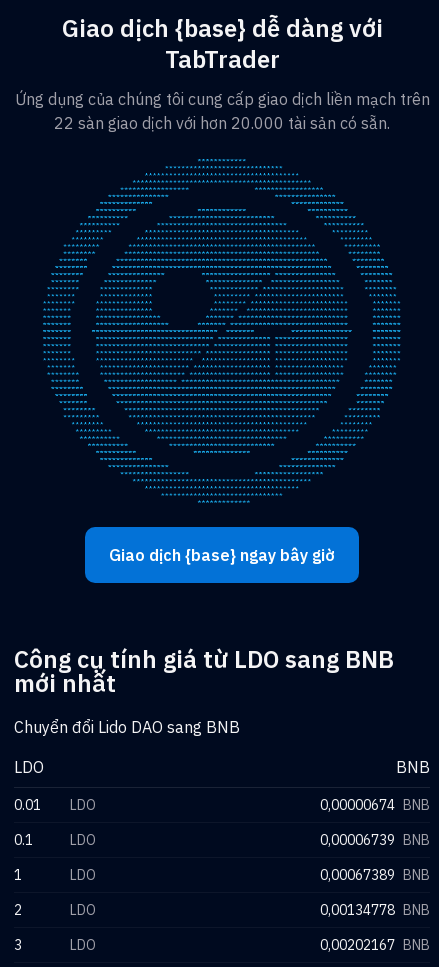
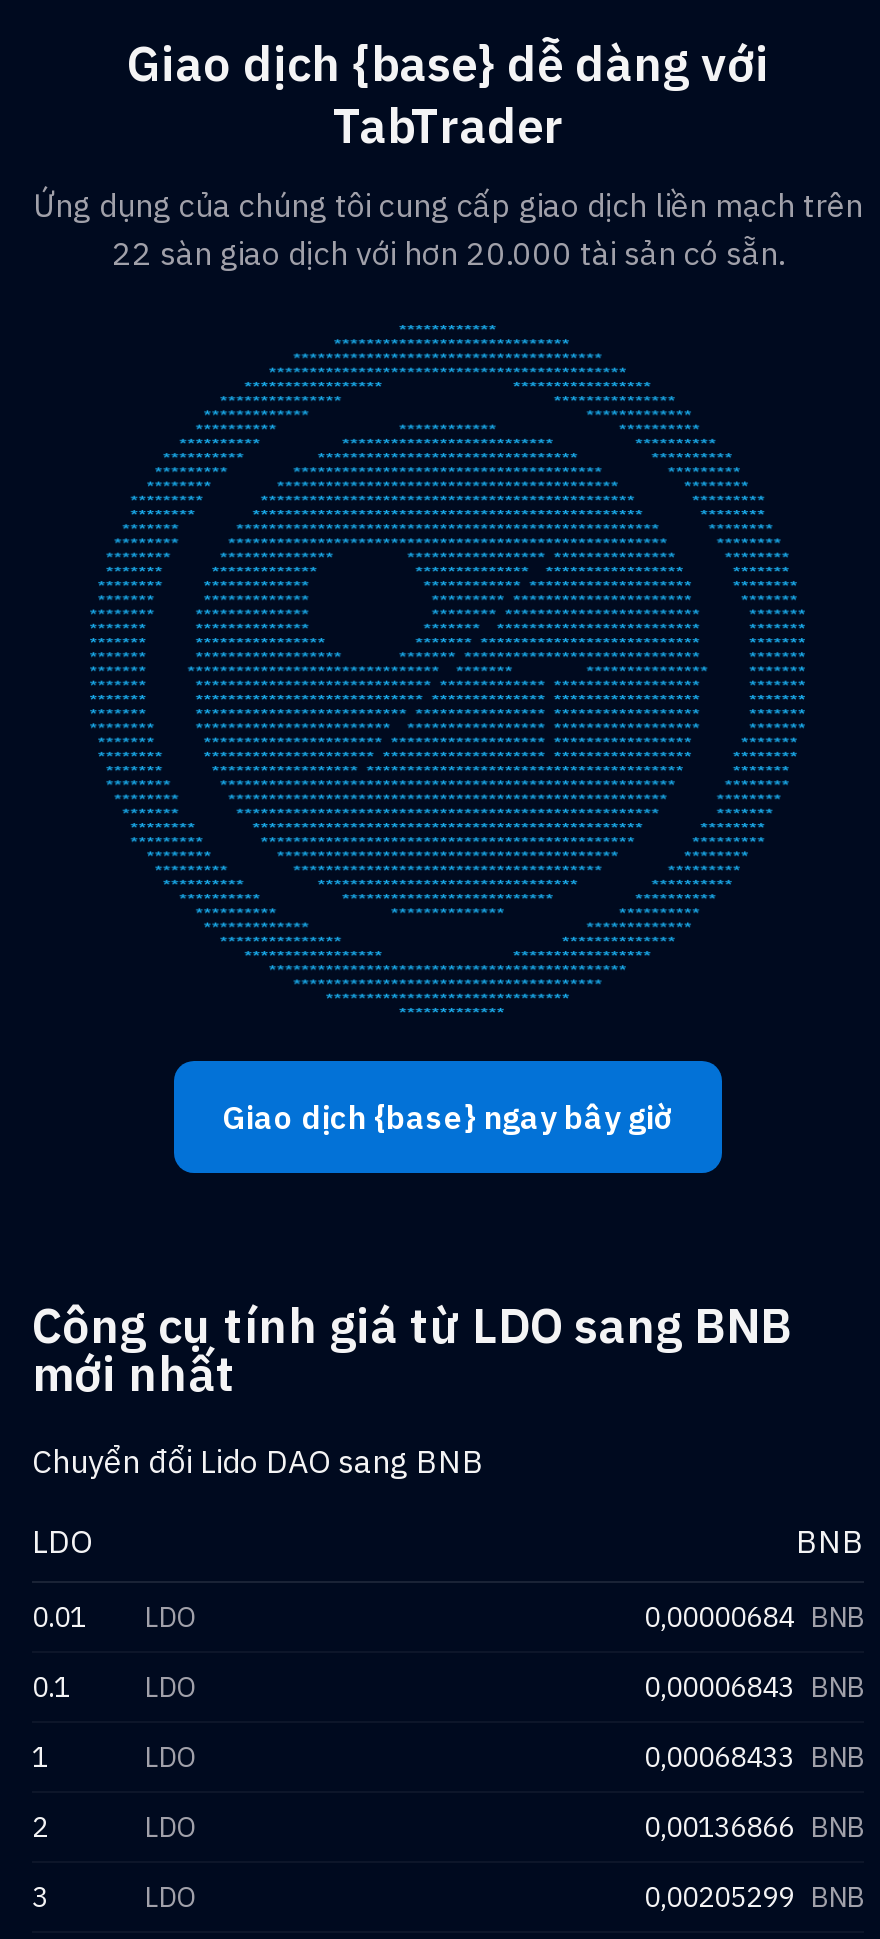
[320,796,430,814] 0,00000674 BNB -> [644,1599,864,1635] 0,00000684 BNB
[320,831,430,849] 0,00006739 BNB -> [644,1669,864,1705] 0,00006843 BNB
[320,866,430,884] 0,00067389 BNB -> [644,1739,864,1775] 0,00068433 BNB
[320,901,430,919] 0,00134778 BNB -> [644,1809,864,1845] 0,00136866 BNB
[320,936,430,954] 0,00202167 BNB -> [644,1879,864,1915] 0,00205299 BNB

